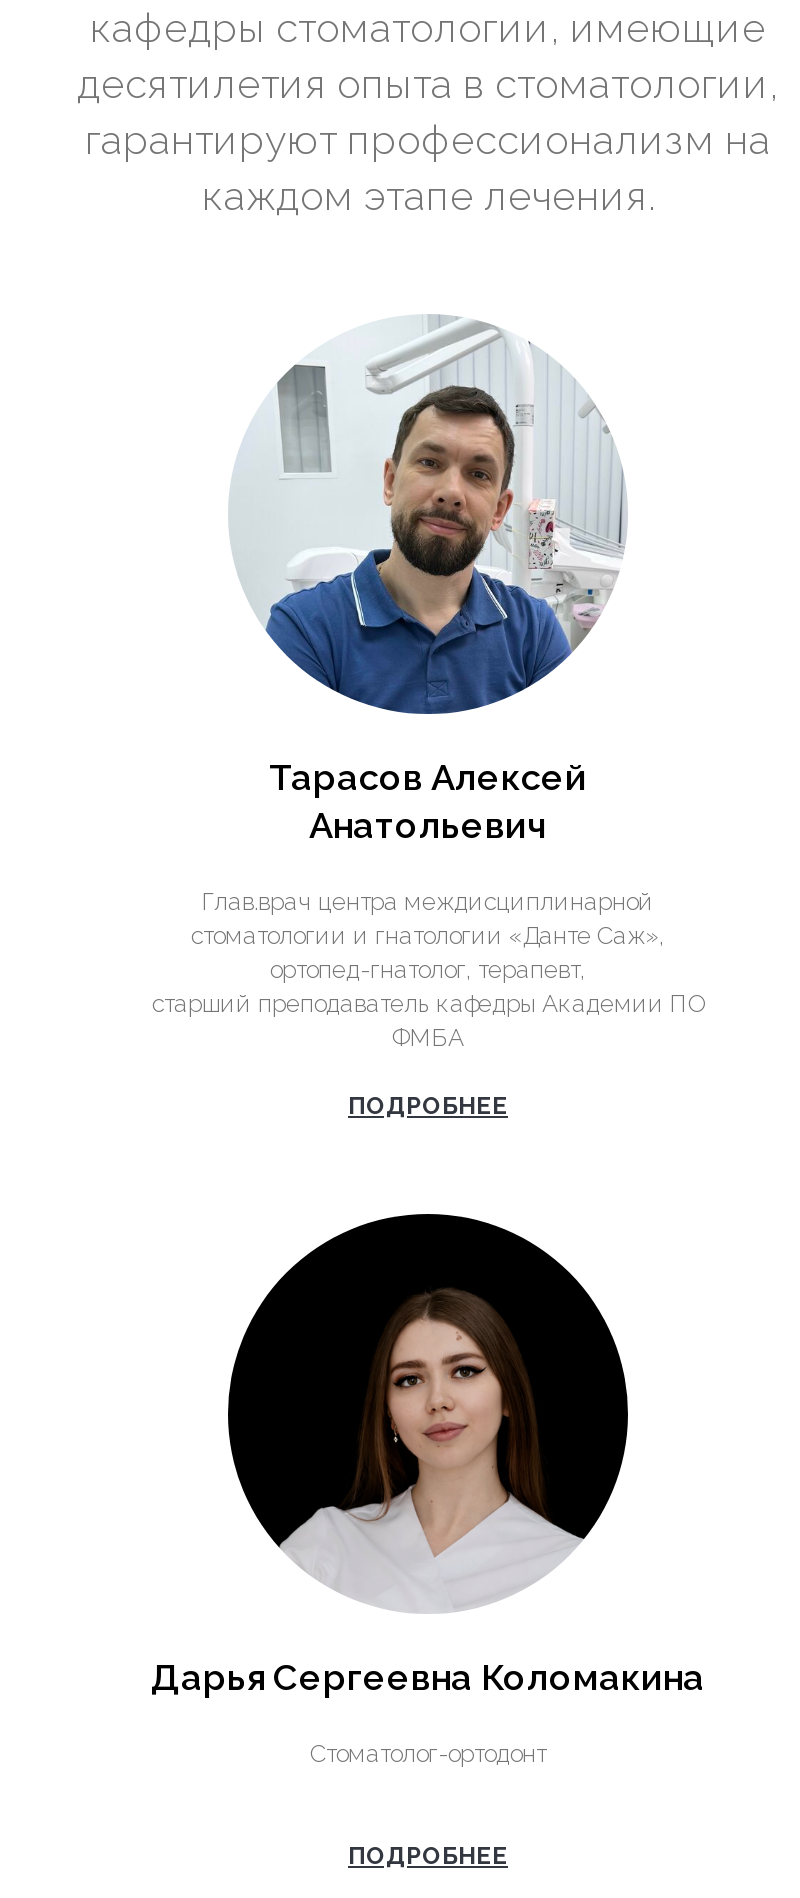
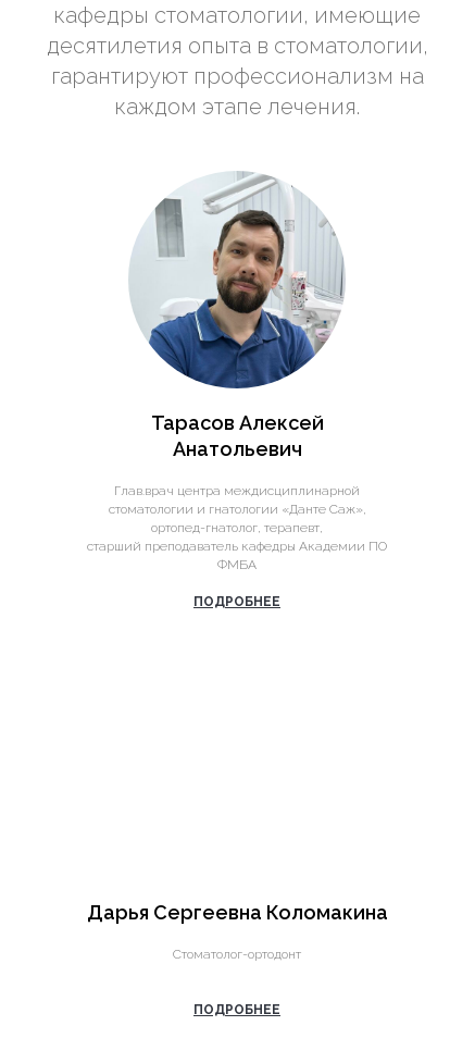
[226,1212,630,1612] [image] -> none

